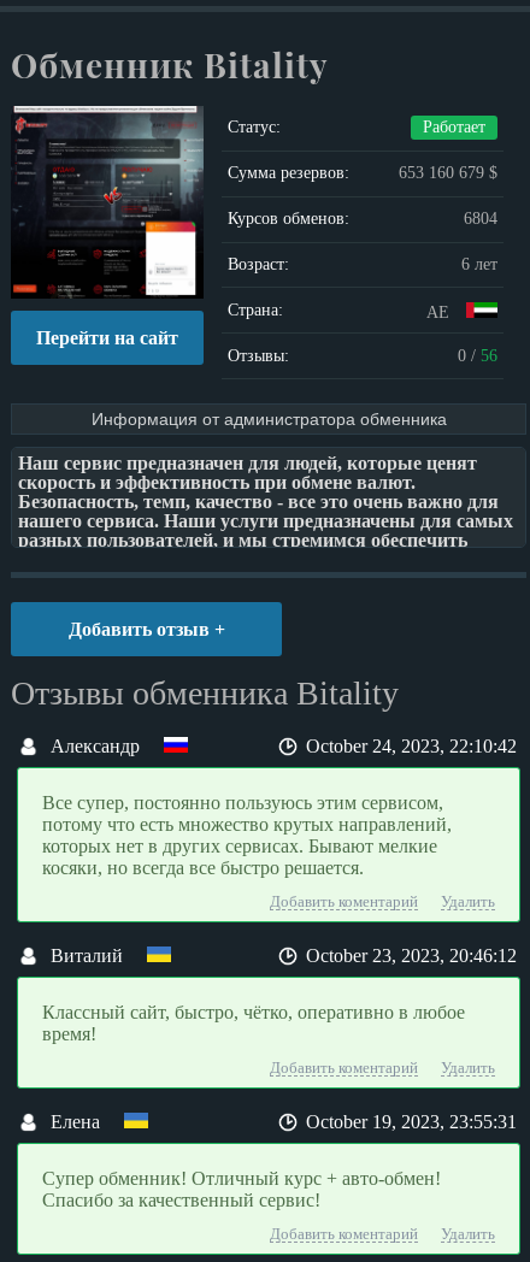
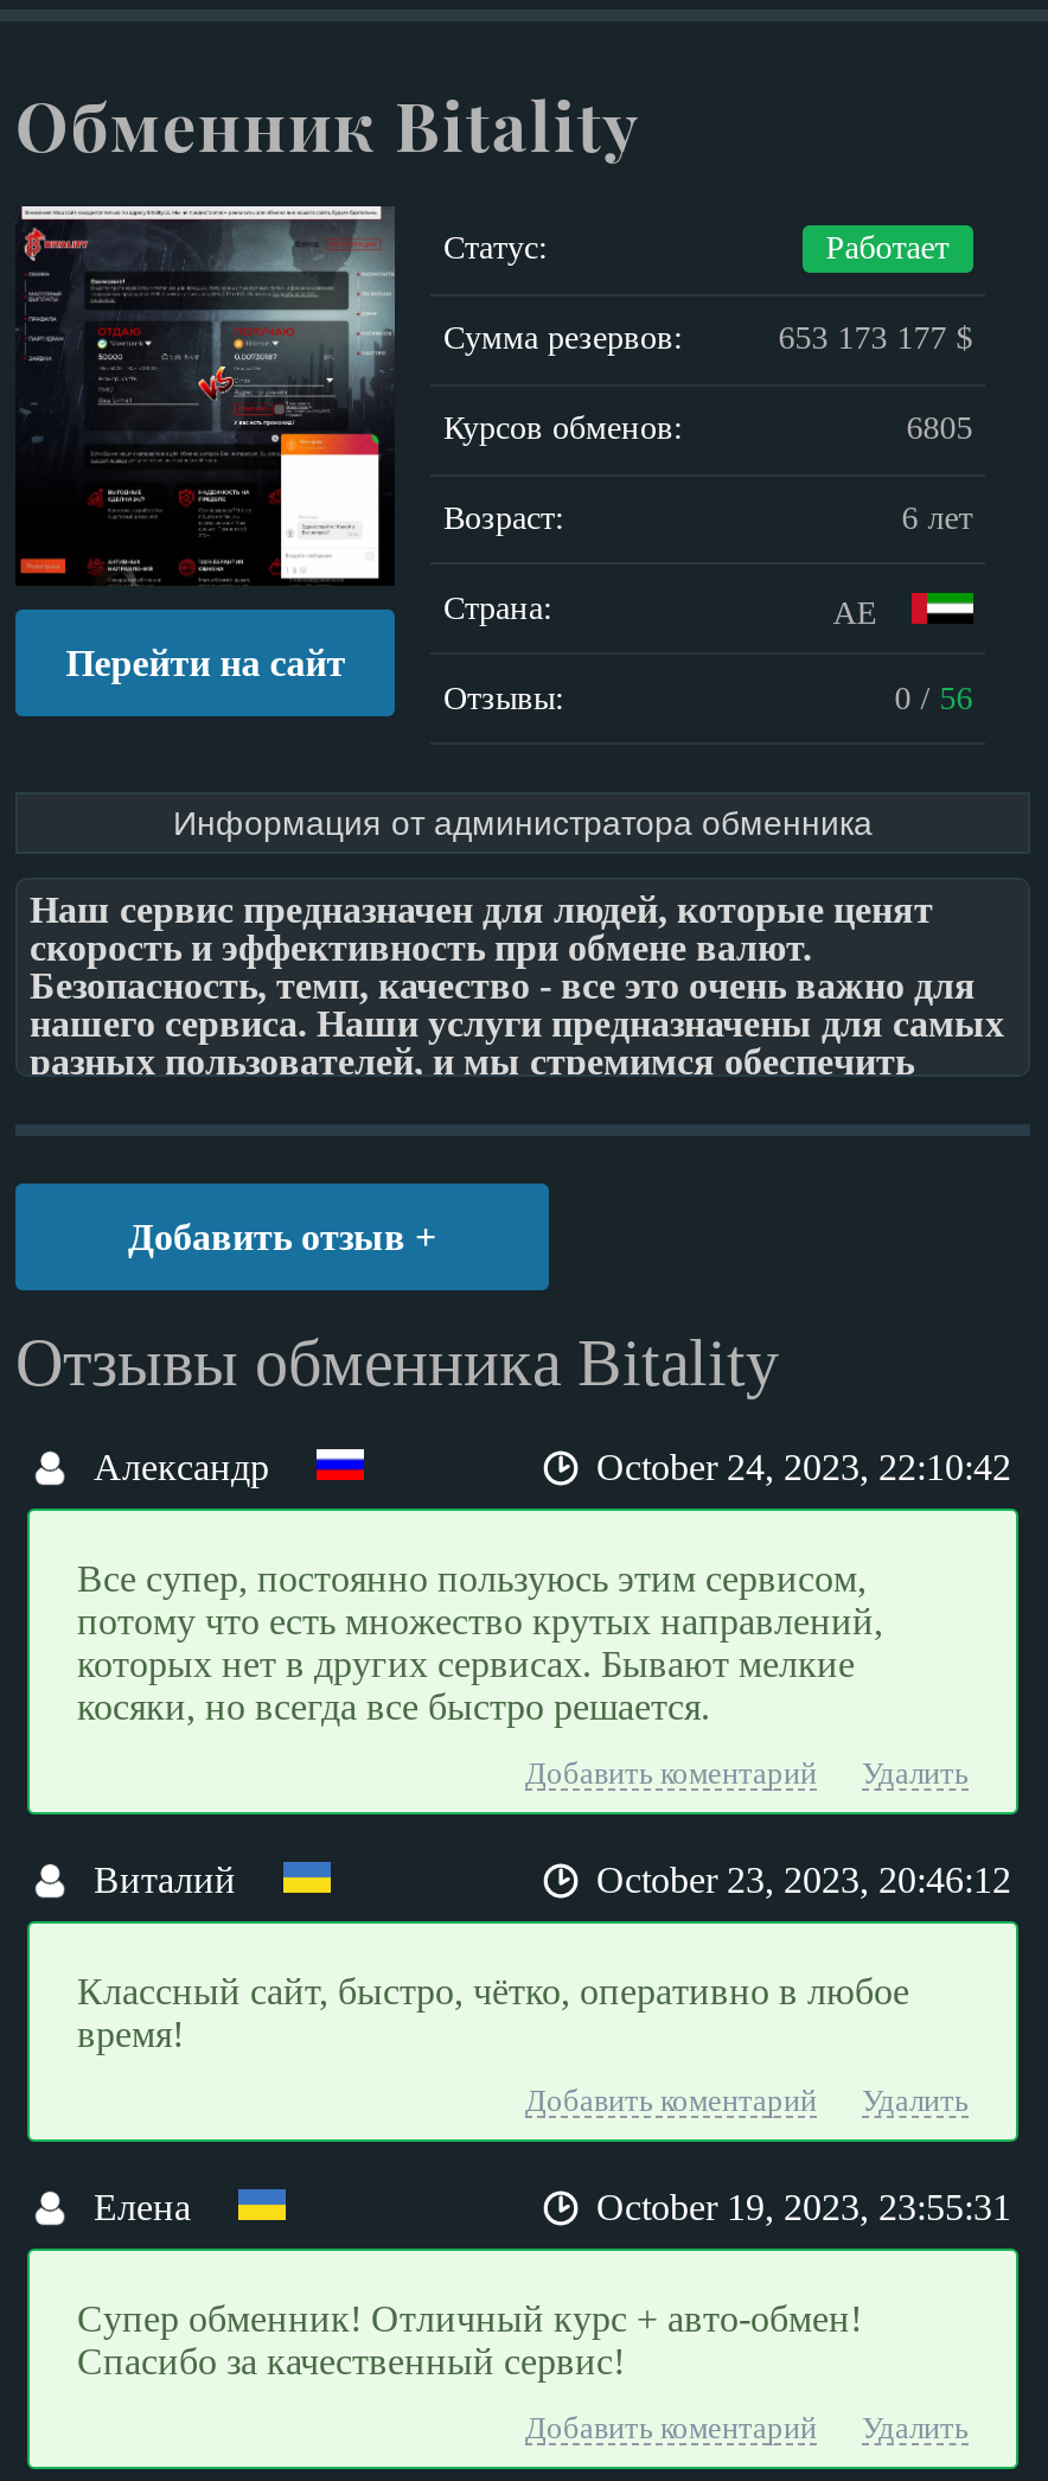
[398,164,497,182] 653 160 679 $ -> [778,321,973,356] 653 173 177 $
[463,210,497,228] 6804 -> [906,411,973,446] 6805

